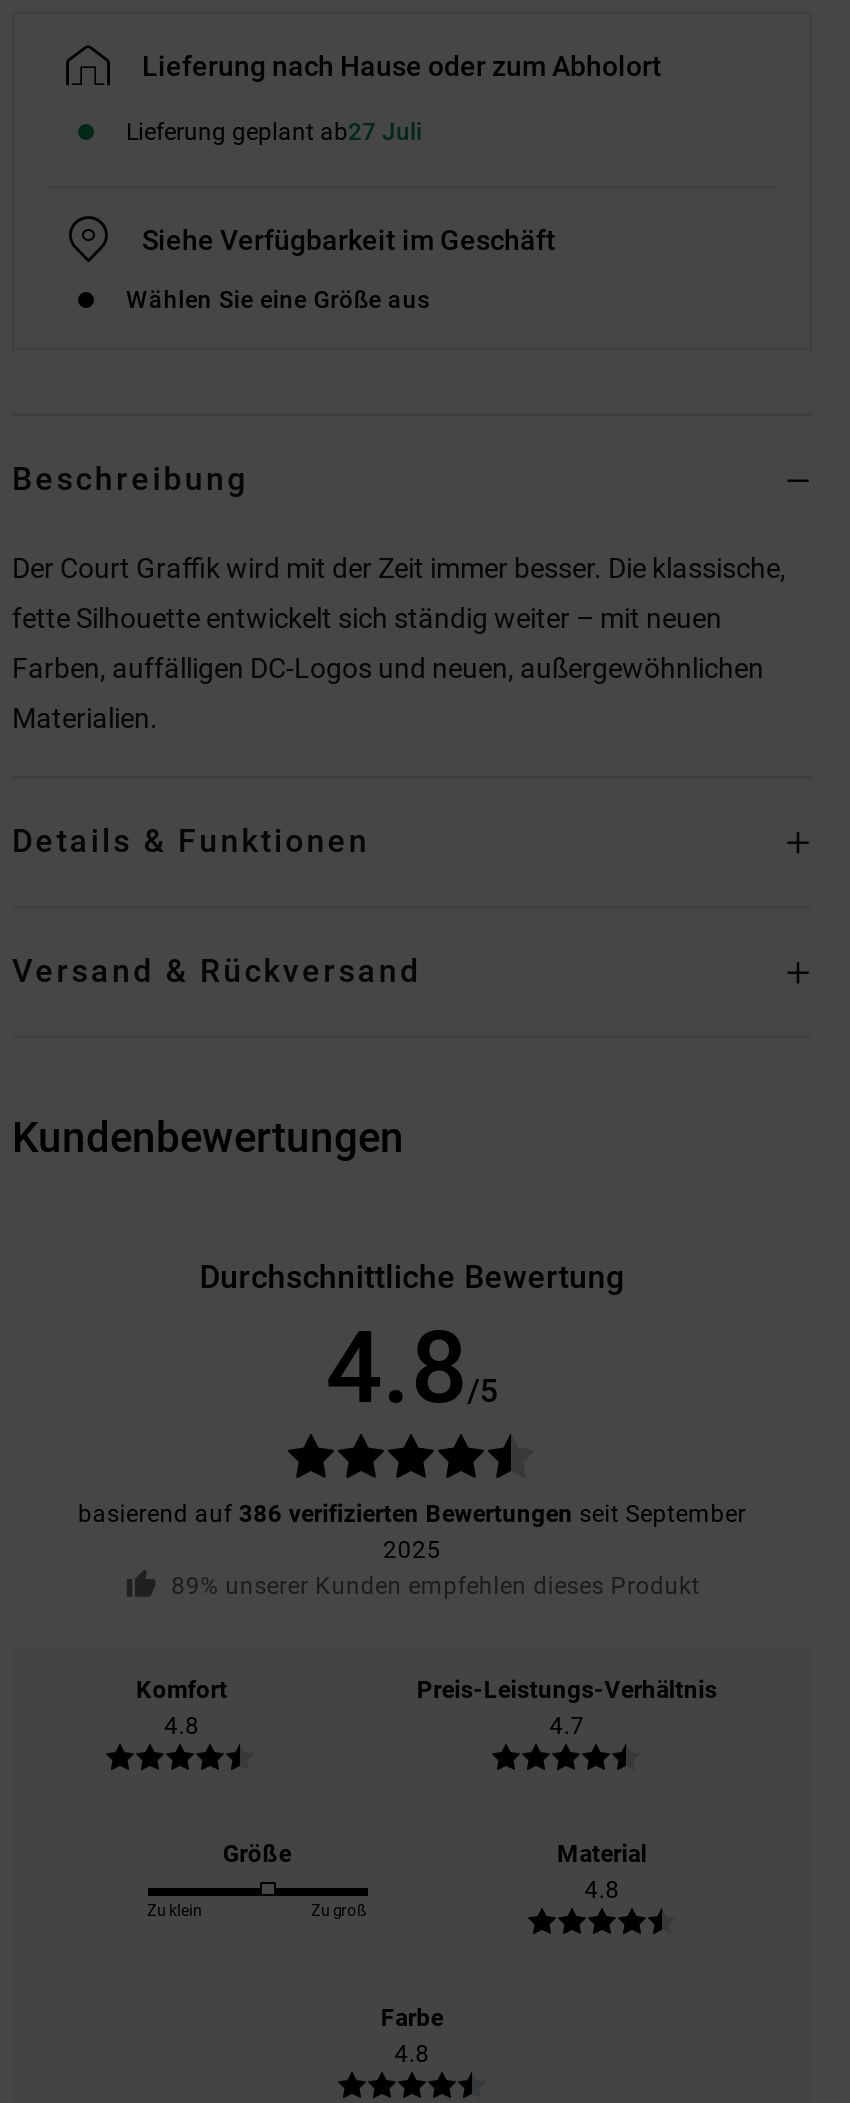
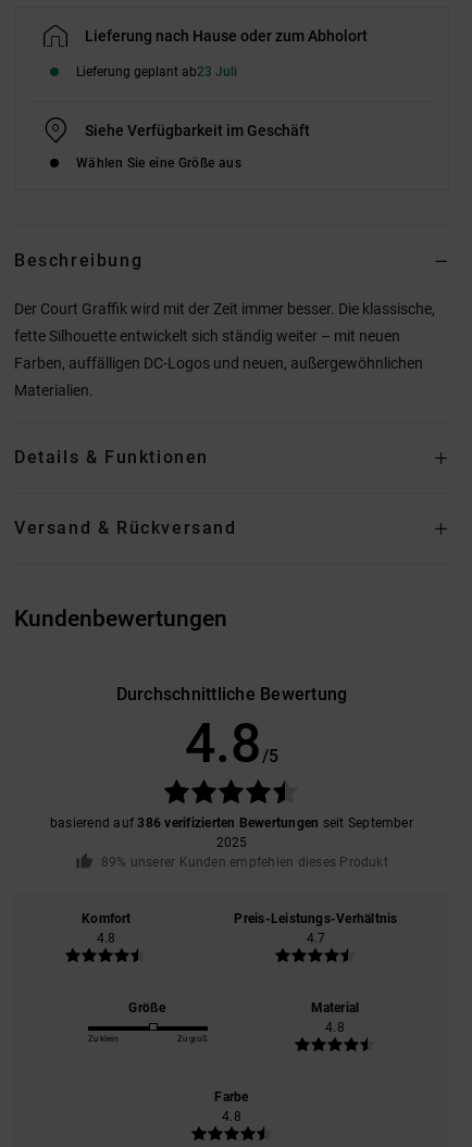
[126,118,422,146] Lieferung geplant ab27 Juli -> [76,64,237,79] Lieferung geplant ab23 Juli

